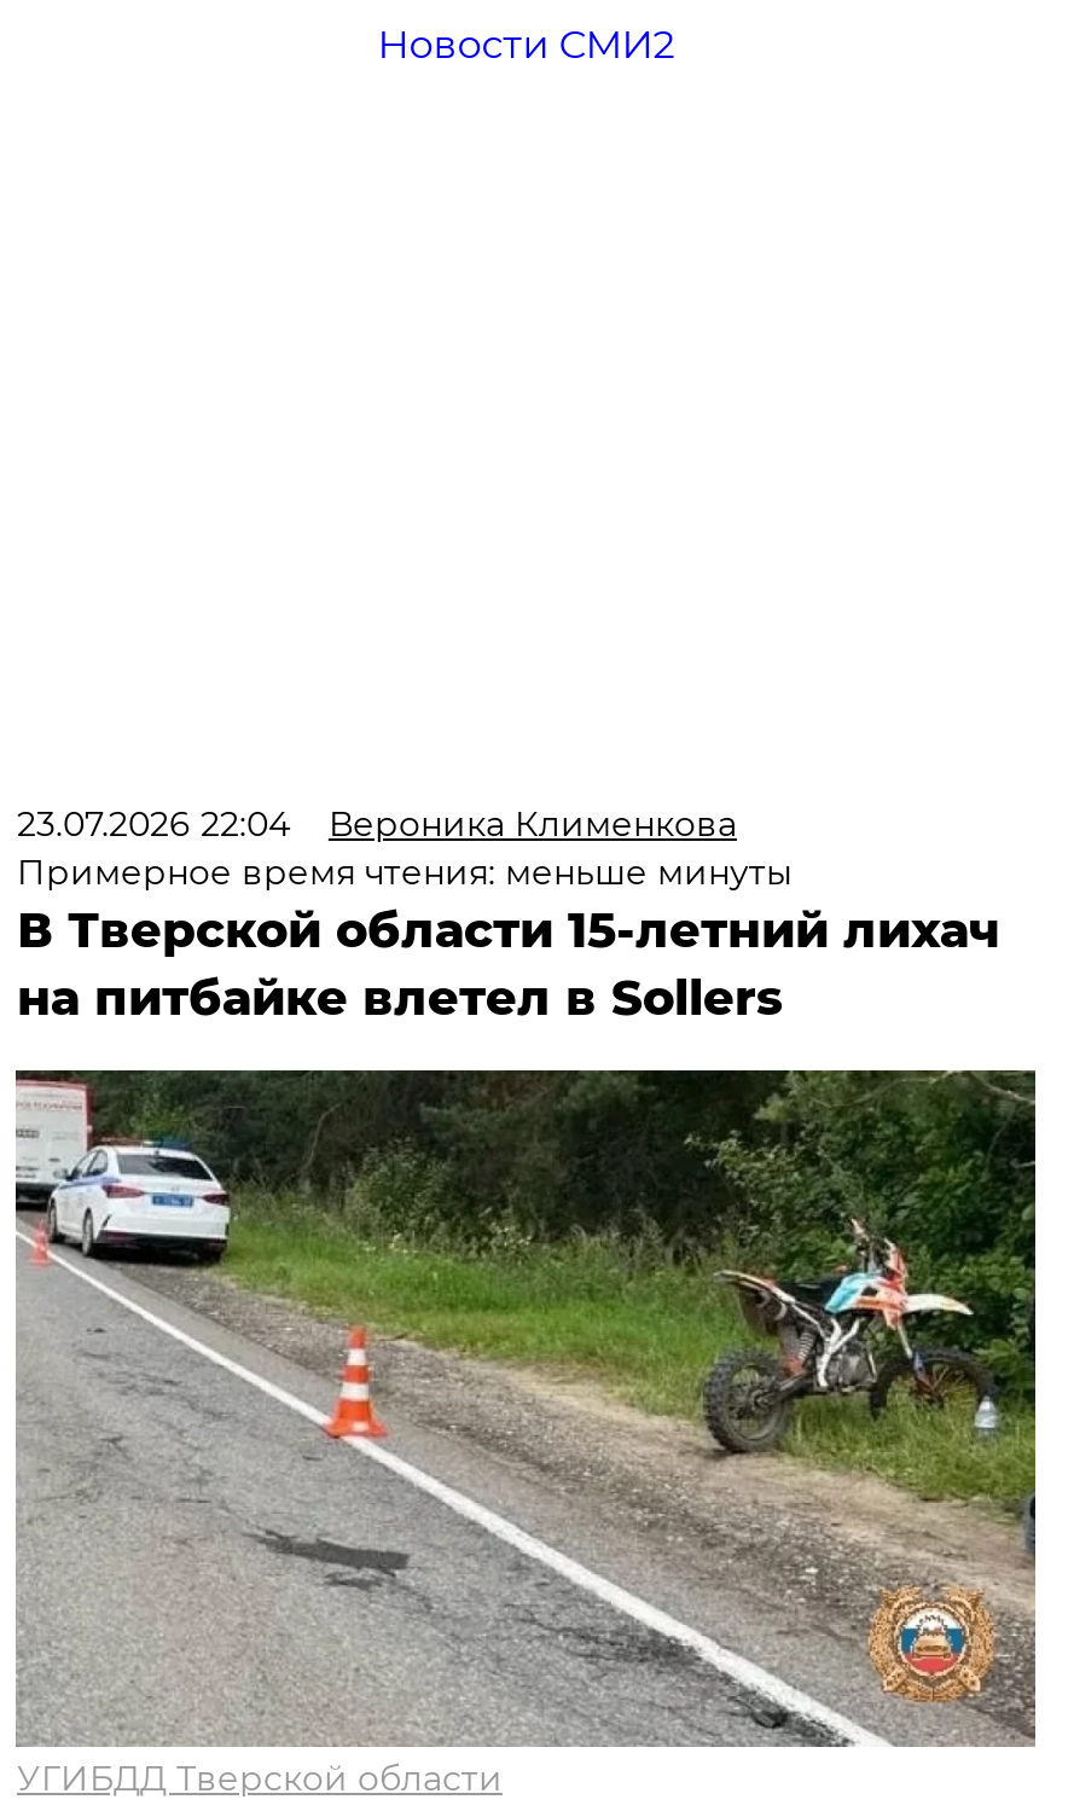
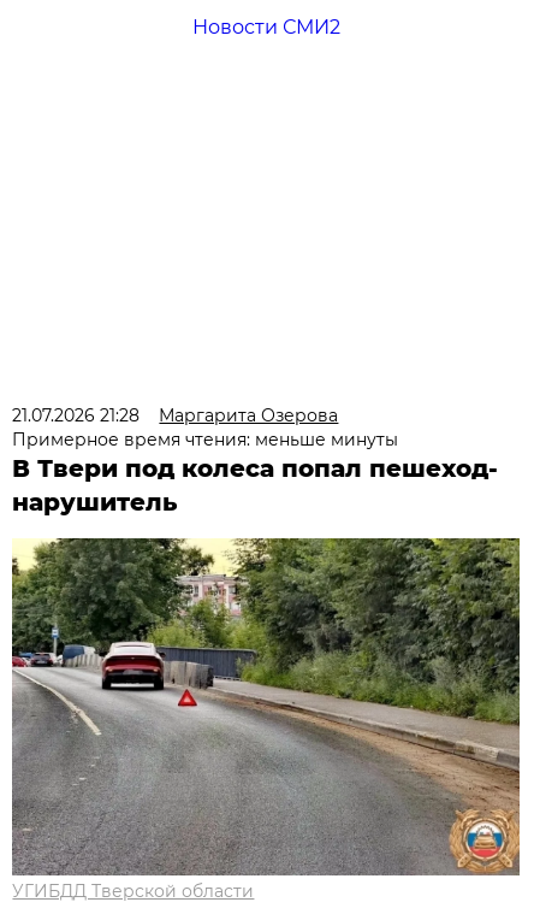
[17,802,737,846] 23.07.2026 22:04 | Вероника Клименкова -> [13,405,338,426] 21.07.2026 21:28 | Маргарита Озерова
[17,901,1000,1027] В Тверской области 15-летний лихач | на питбайке влетел в Sollers -> [13,454,498,517] В Твери под колеса попал пешеход- | нарушитель
[13,1066,1035,1747] [image] -> [11,537,521,877] [image]

